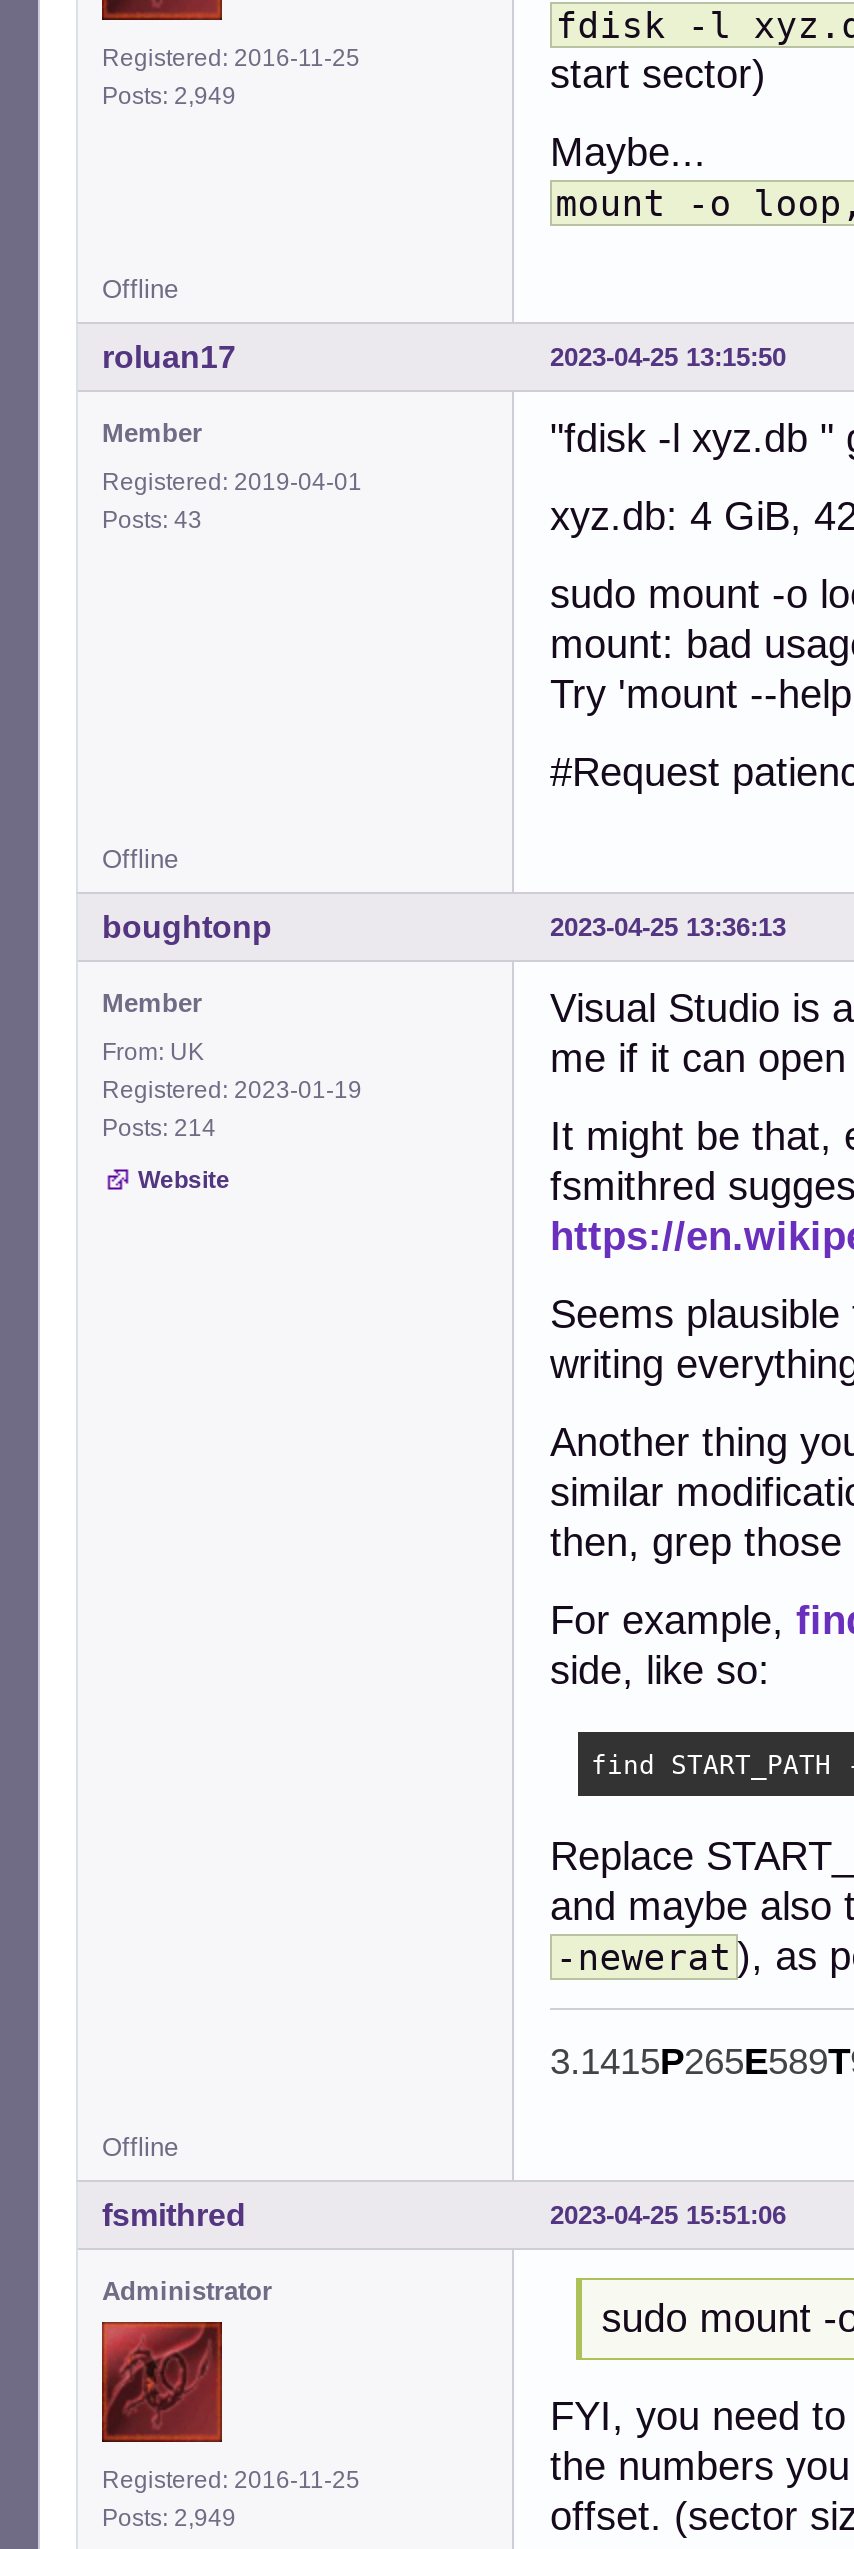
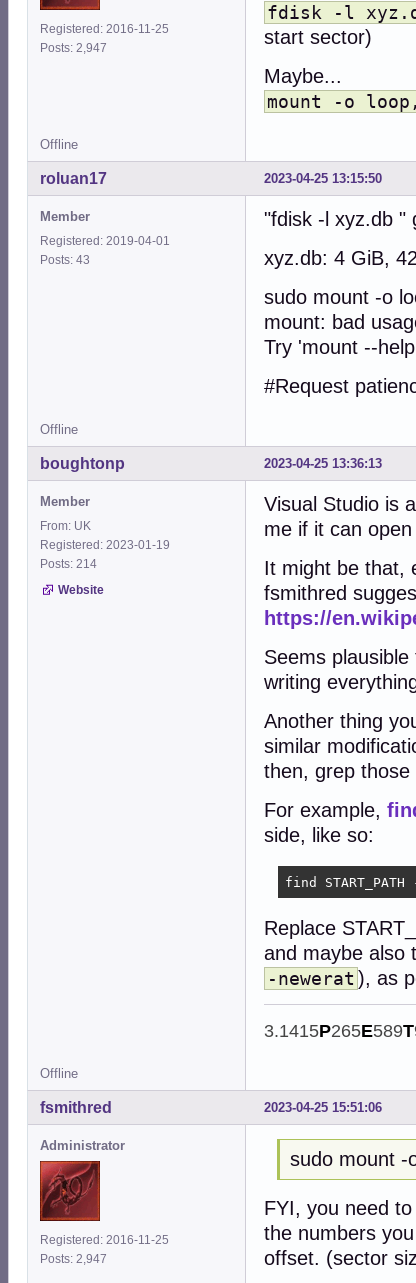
[102,83,248,111] Posts: 2,949 -> [40,41,113,55] Posts: 2,947
[102,2504,248,2532] Posts: 2,949 -> [40,1252,113,1266] Posts: 2,947

